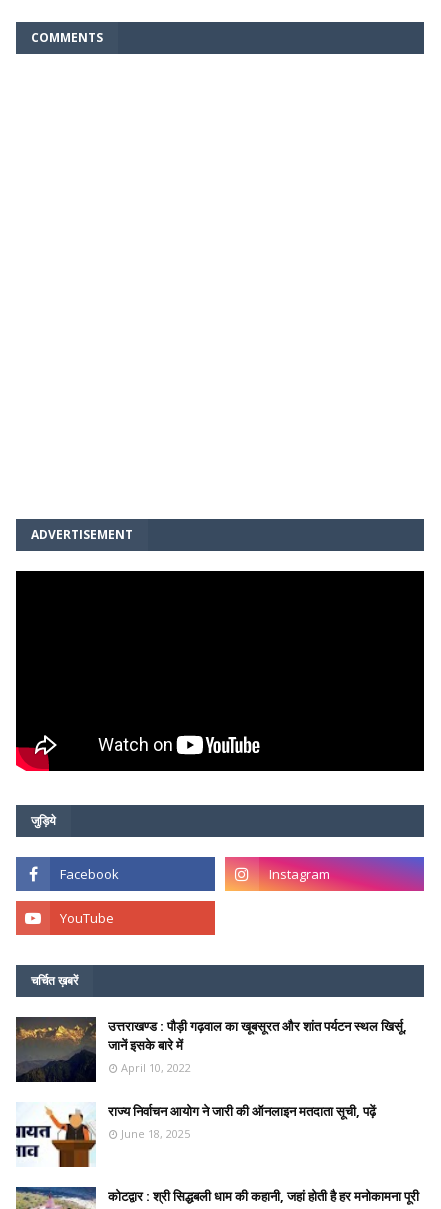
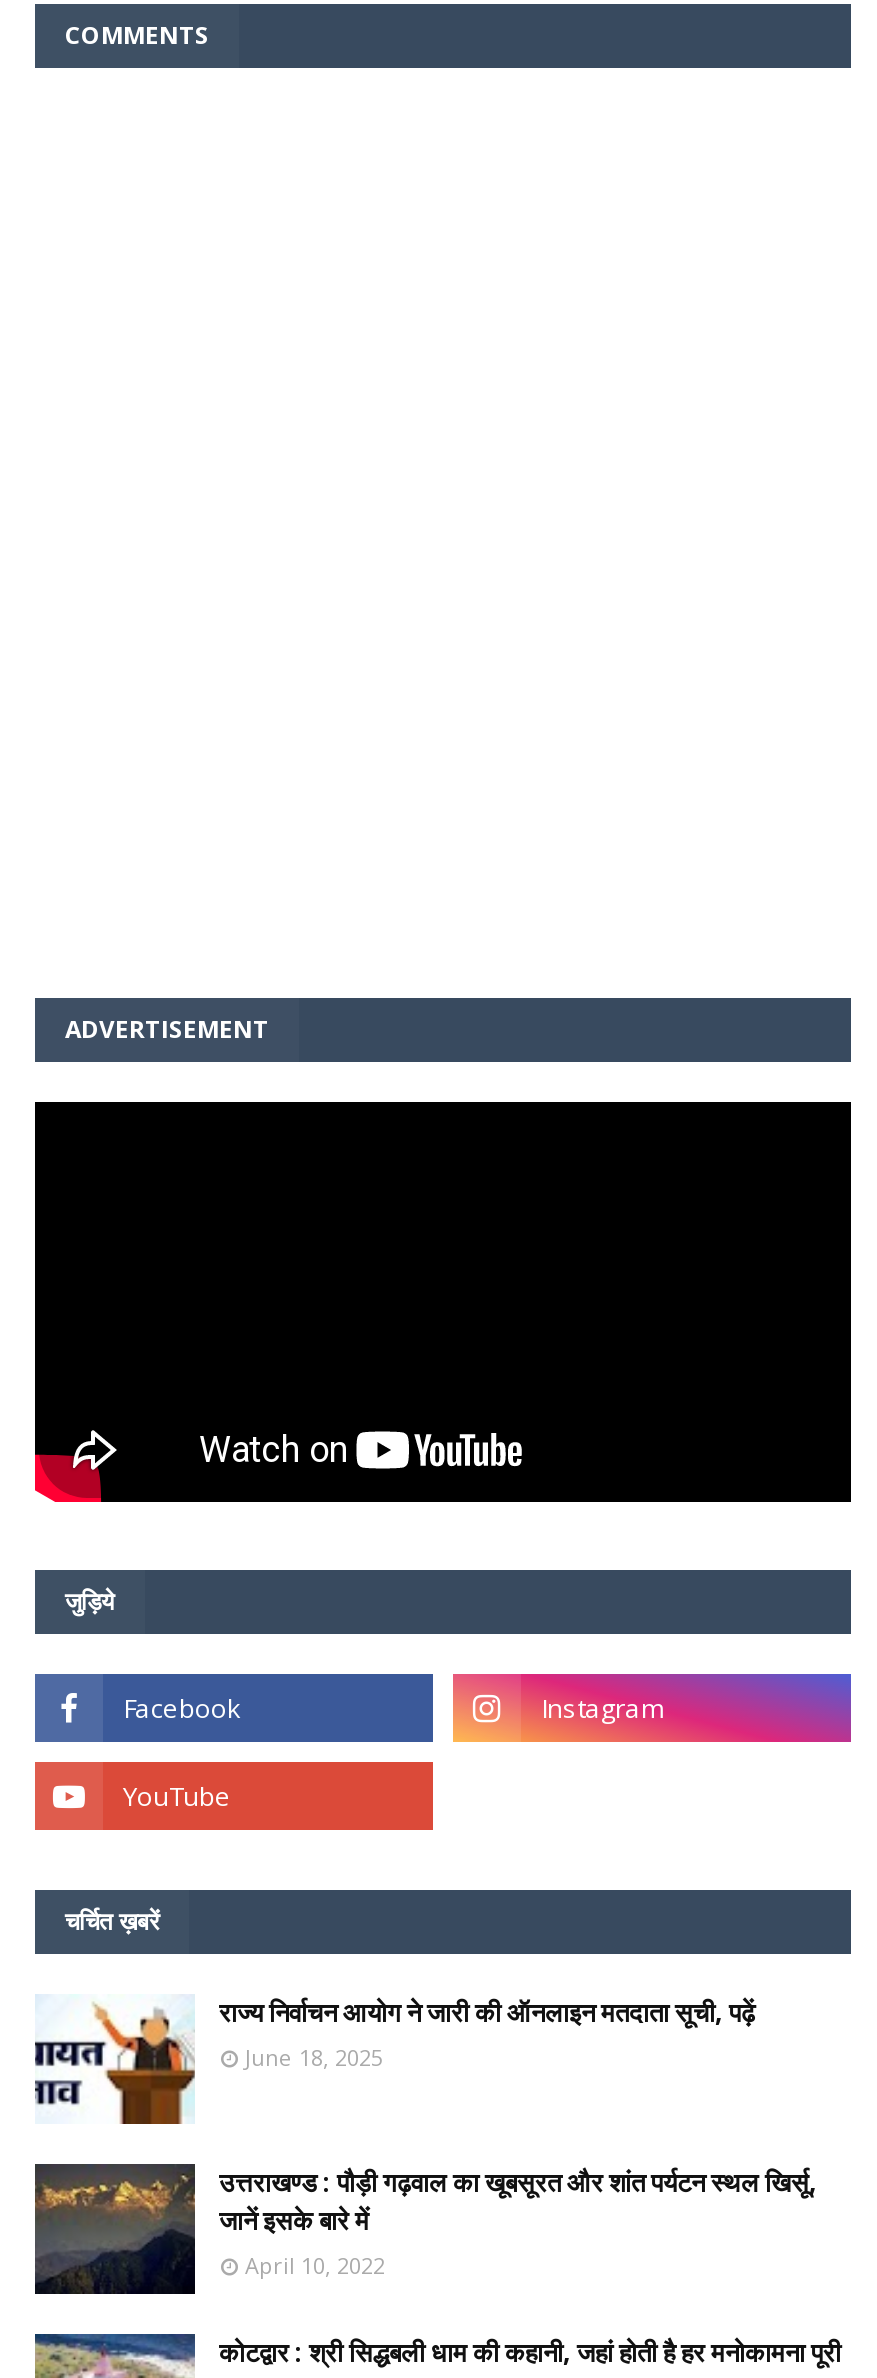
moved [15,1017,407,1083] -> [33,2164,817,2296]: [image] | उत्तराखण्ड : पौड़ी गढ़वाल का खूबसूरत और शांत पर्यटन स्थल खिर्सू, | जानें इसके बारे में | April 10, 2022
moved [16,1102,376,1168] -> [35,1994,755,2124]: [image] | राज्य निर्वाचन आयोग ने जारी की ऑनलाइन मतदाता सूची, पढ़ें | June 18, 2025

